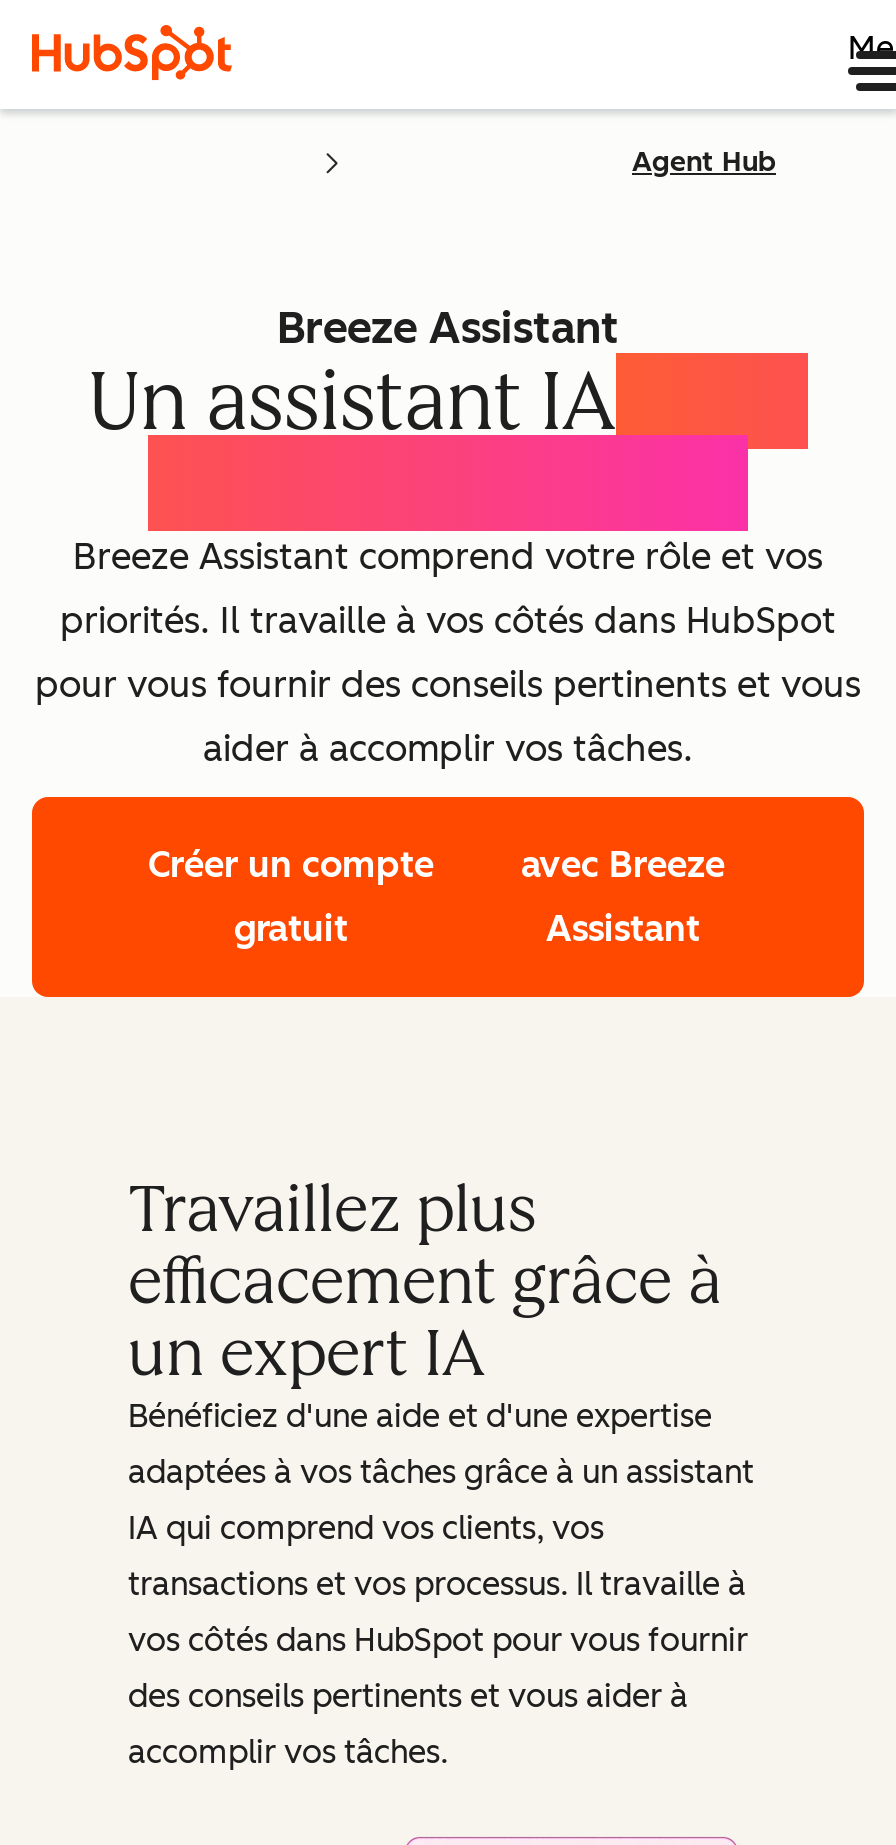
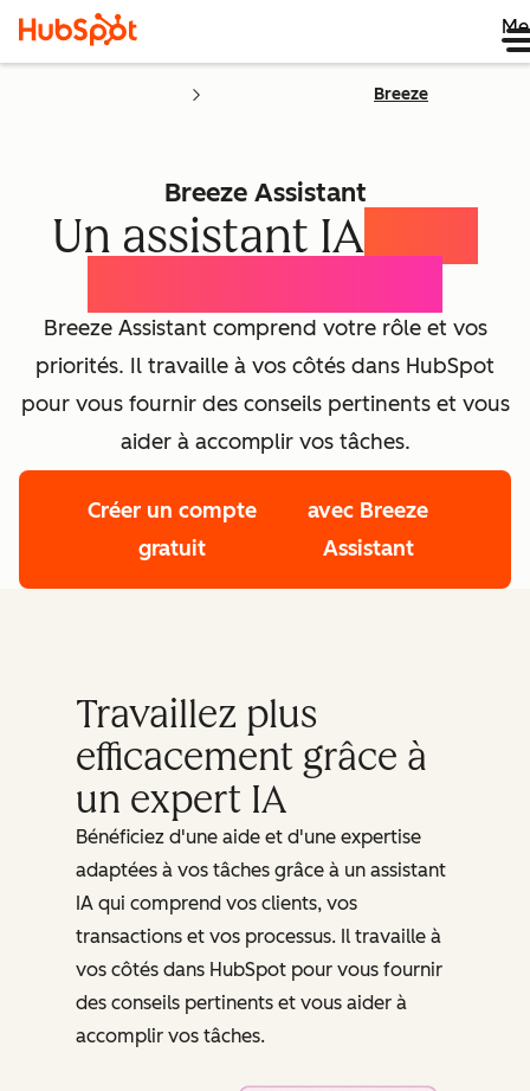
[632,145,776,179] Agent Hub -> [374,84,428,104] Breeze

